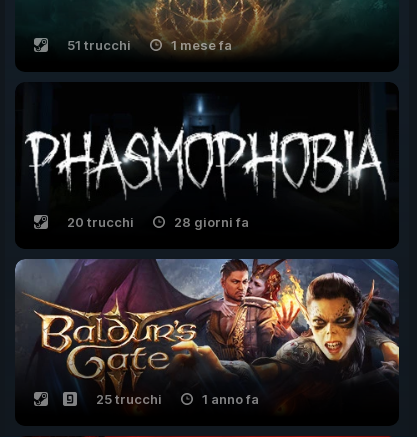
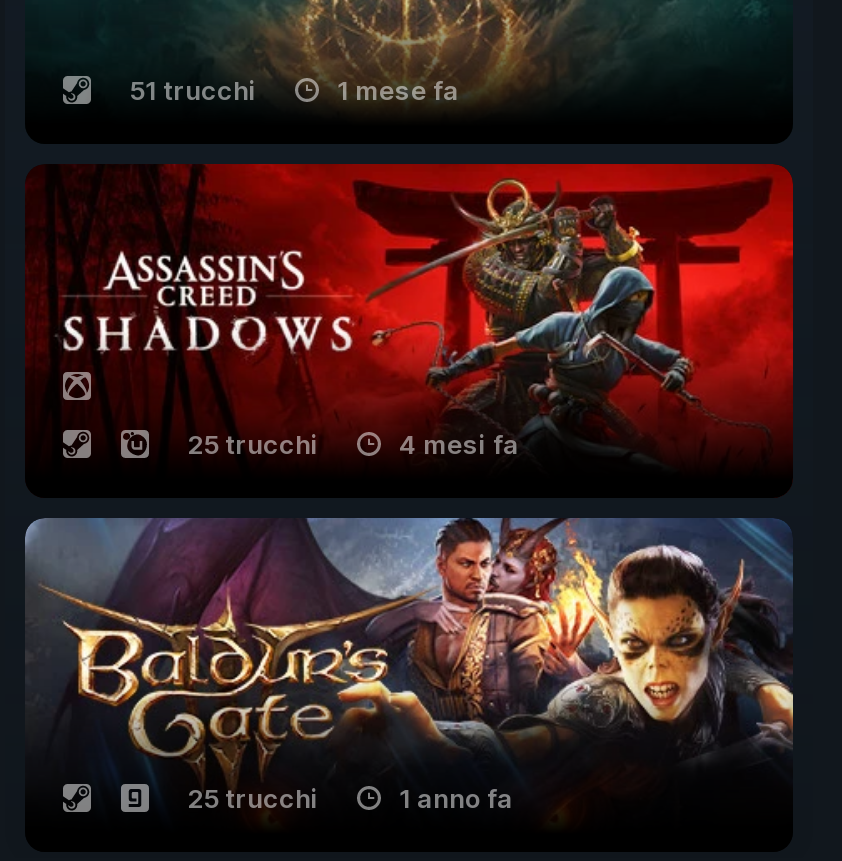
[16,82,399,230] [image] | 20 trucchi -> [25,162,795,462] [image] | 25 trucchi
[174,214,249,230] 28 giorni fa -> [399,428,519,460] 4 mesi fa

